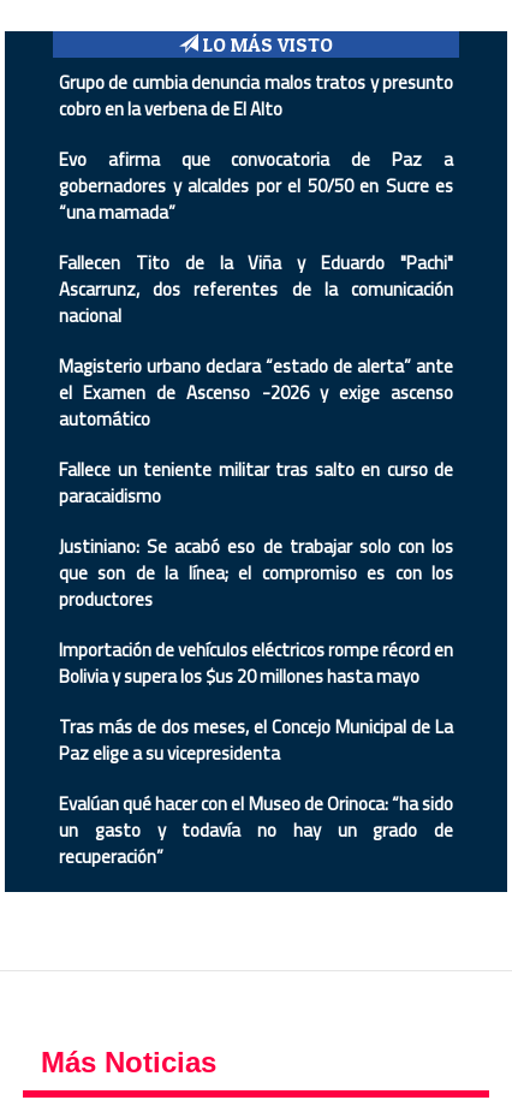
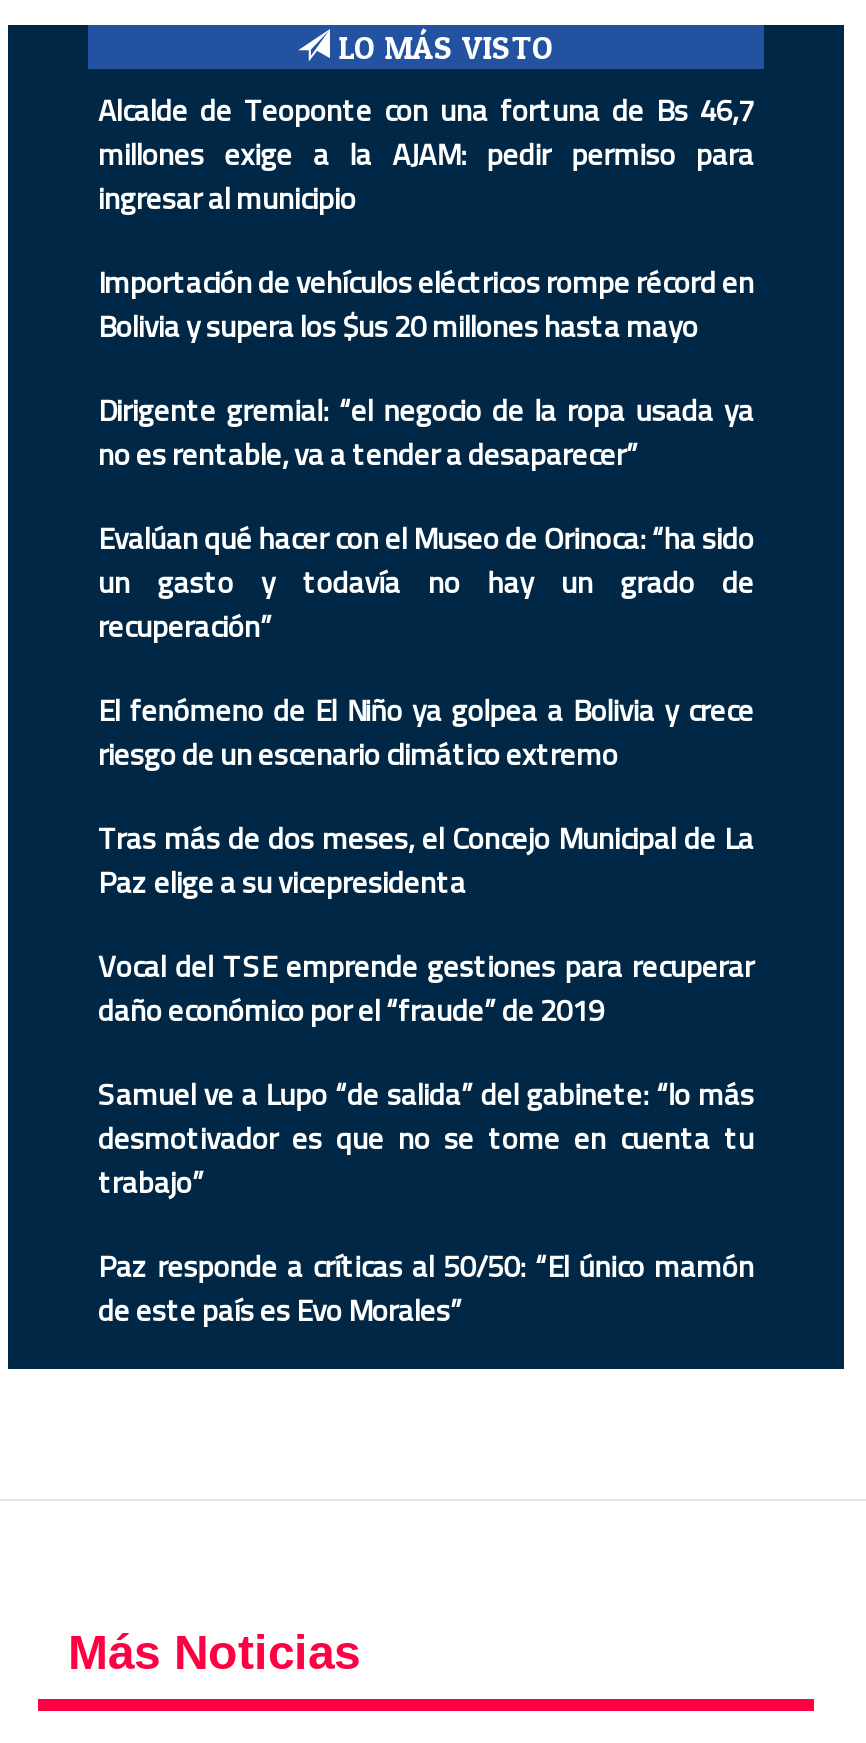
[59,65,453,617] Grupo de cumbia denuncia malos tratos y presunto | cobro en la verbena de El Alto | Evo afirma que convocatoria de Paz a | gobernadores y alcaldes por el 50/50 en Sucre es | “una mamada” | Fallecen Tito de la Viña y Eduardo "Pachi" | Ascarrunz, dos referentes de la comunicación | nacional | Magisterio urbano declara “estado de alerta” ante | el Examen de Ascenso -2026 y exige ascenso | automático | Fallece un teniente militar tras salto en curso de | paracaidismo | Justiniano: Se acabó eso de trabajar solo con los | que son de la línea; el compromiso es con los | productores -> [98,82,754,228] Alcalde de Teoponte con una fortuna de Bs 46,7 | millones exige a la AJAM: pedir permiso para | ingresar al municipio
moved [59,633,453,694] -> [98,254,754,356]: Importación de vehículos eléctricos rompe récord en | Bolivia y supera los $us 20 millones hasta mayo
none -> [98,382,754,484] Dirigente gremial: “el negocio de la ropa usada ya | no es rentable, va a tender a desaparecer”
moved [59,710,453,771] -> [98,810,754,912]: Tras más de dos meses, el Concejo Municipal de La | Paz elige a su vicepresidenta
moved [59,787,453,848] -> [98,510,754,612]: Evalúan qué hacer con el Museo de Orinoca: “ha sido | un gasto y todavía no hay un grado de
none -> [98,682,754,1340] El fenómeno de El Niño ya golpea a Bolivia y crece | riesgo de un escenario climático extremo | Vocal del TSE emprende gestiones para recuperar | daño económico por el “fraude” de 2019 | Samuel ve a Lupo “de salida” del gabinete: “lo más | desmotivador es que no se tome en cuenta tu | trabajo” | Paz responde a críticas al 50/50: “El único mamón | de este país es Evo Morales”

